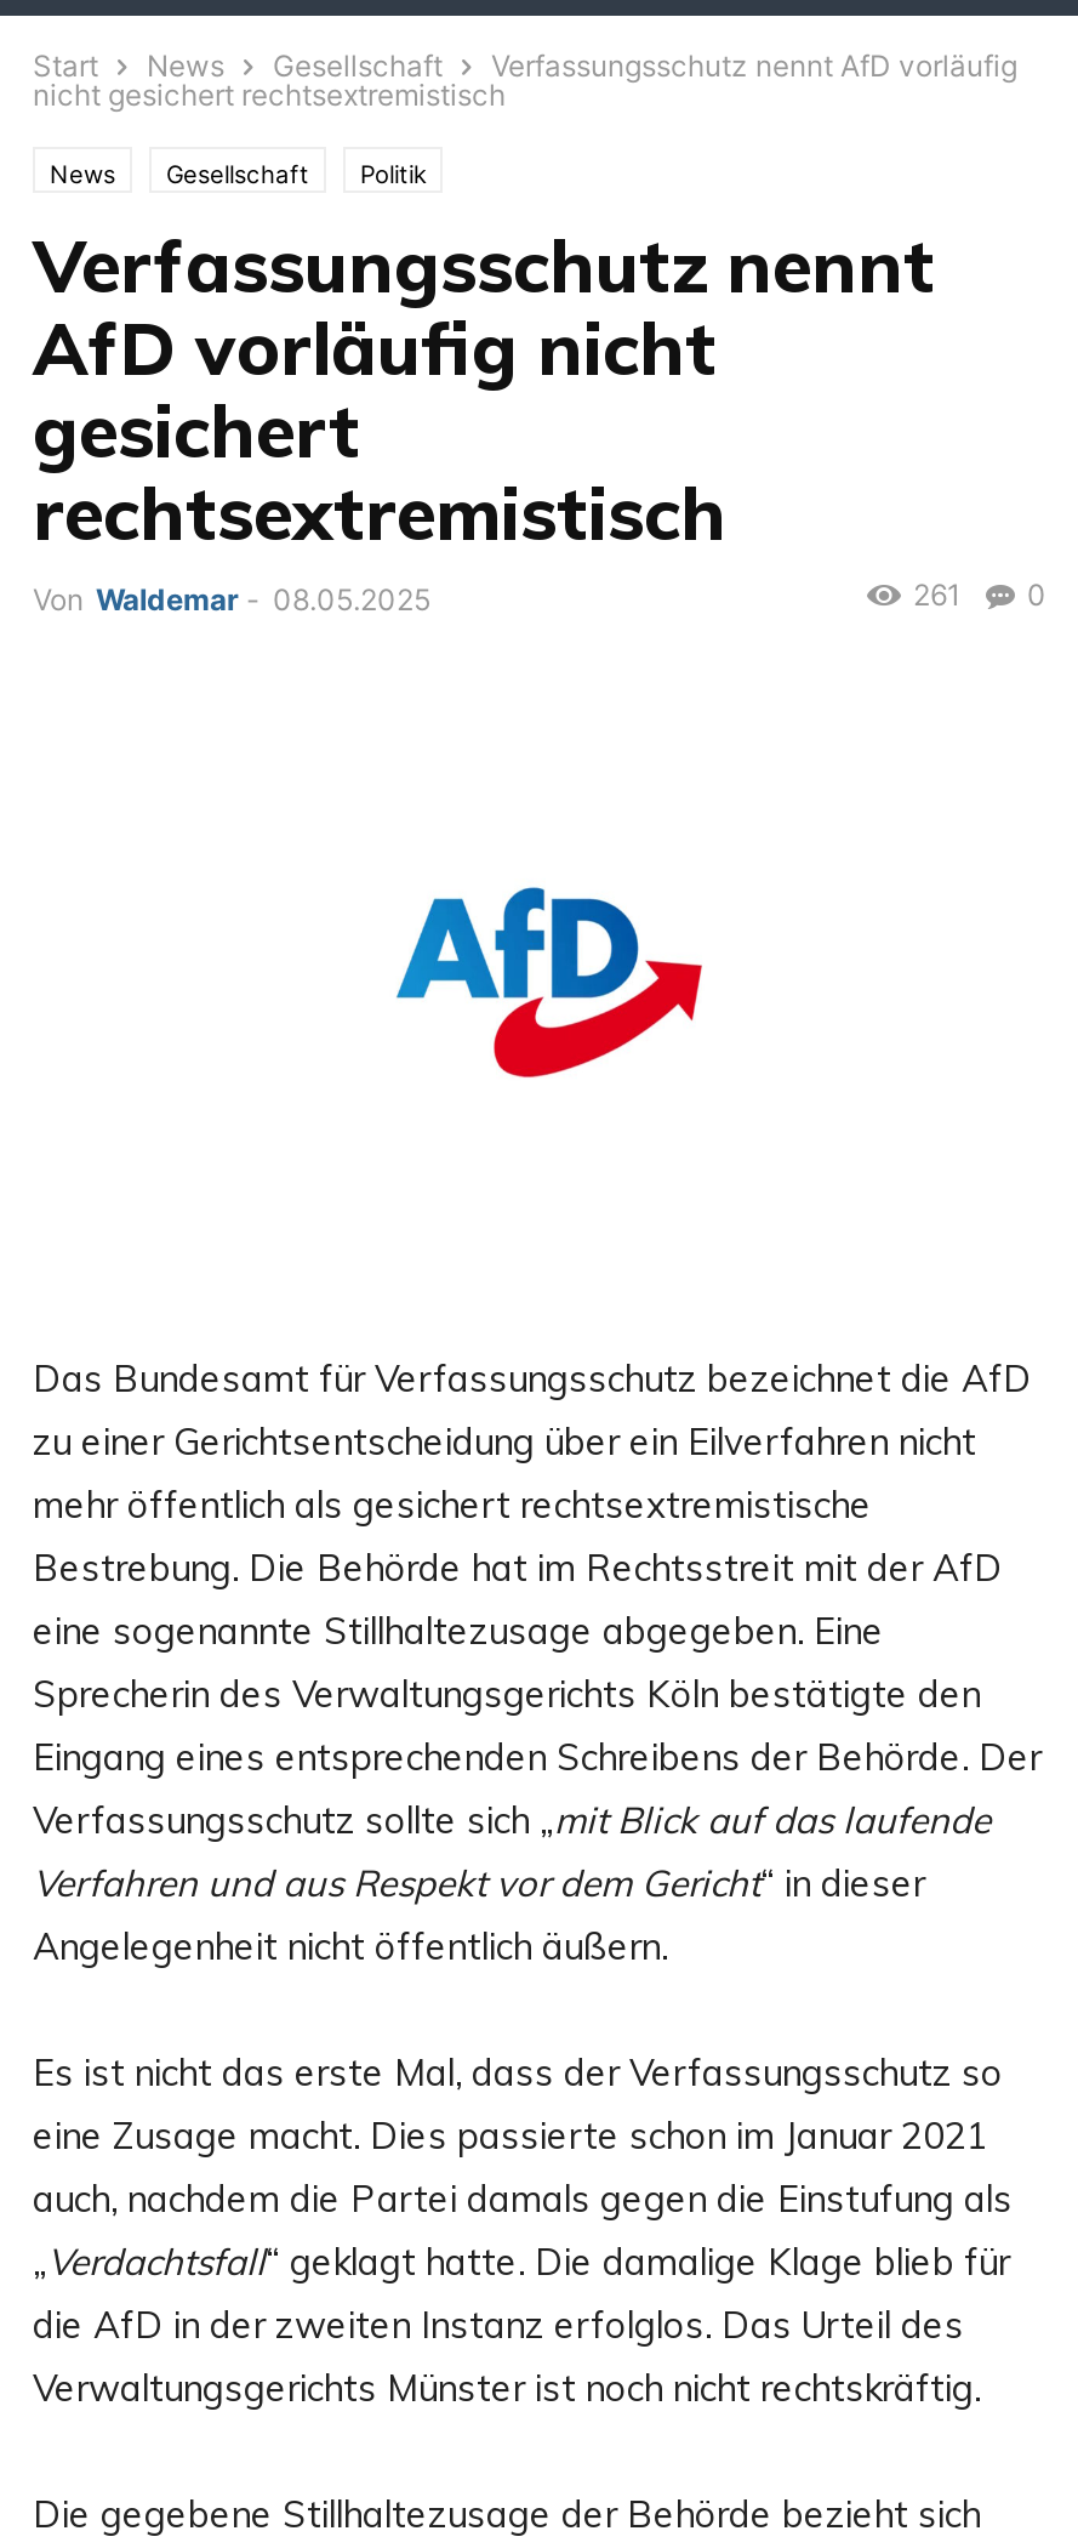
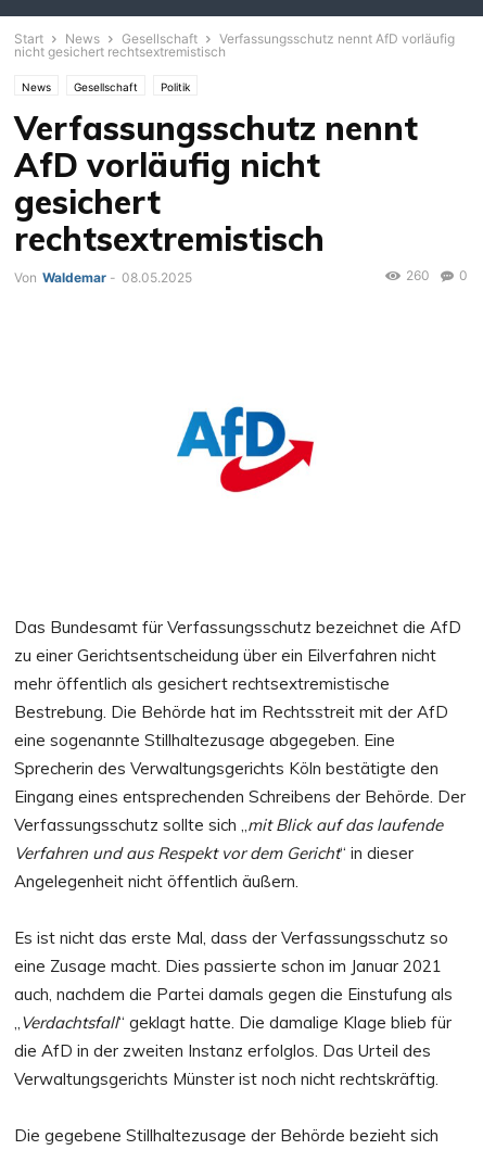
[913,576,1046,613] 261 0 -> [406,267,468,283] 260 0

